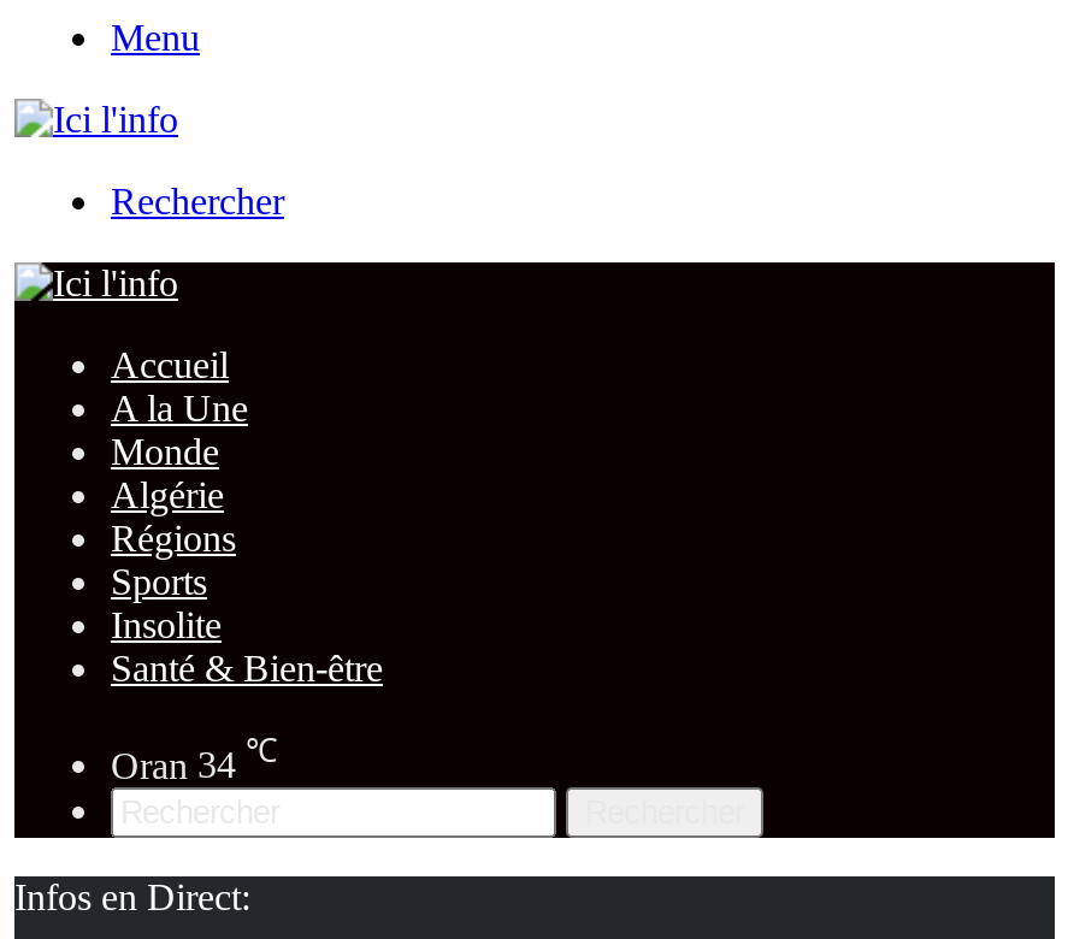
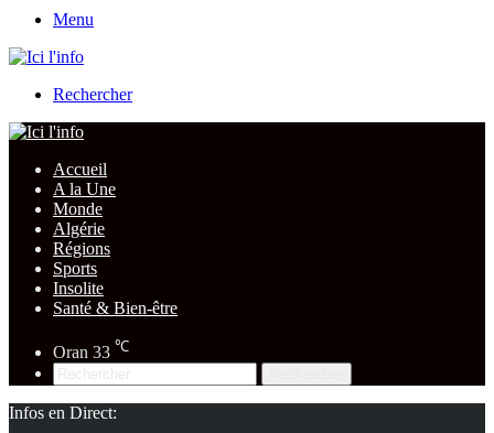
[111,734,277,786] Oran 34 ℃ -> [53,338,129,362] Oran 33 ℃

